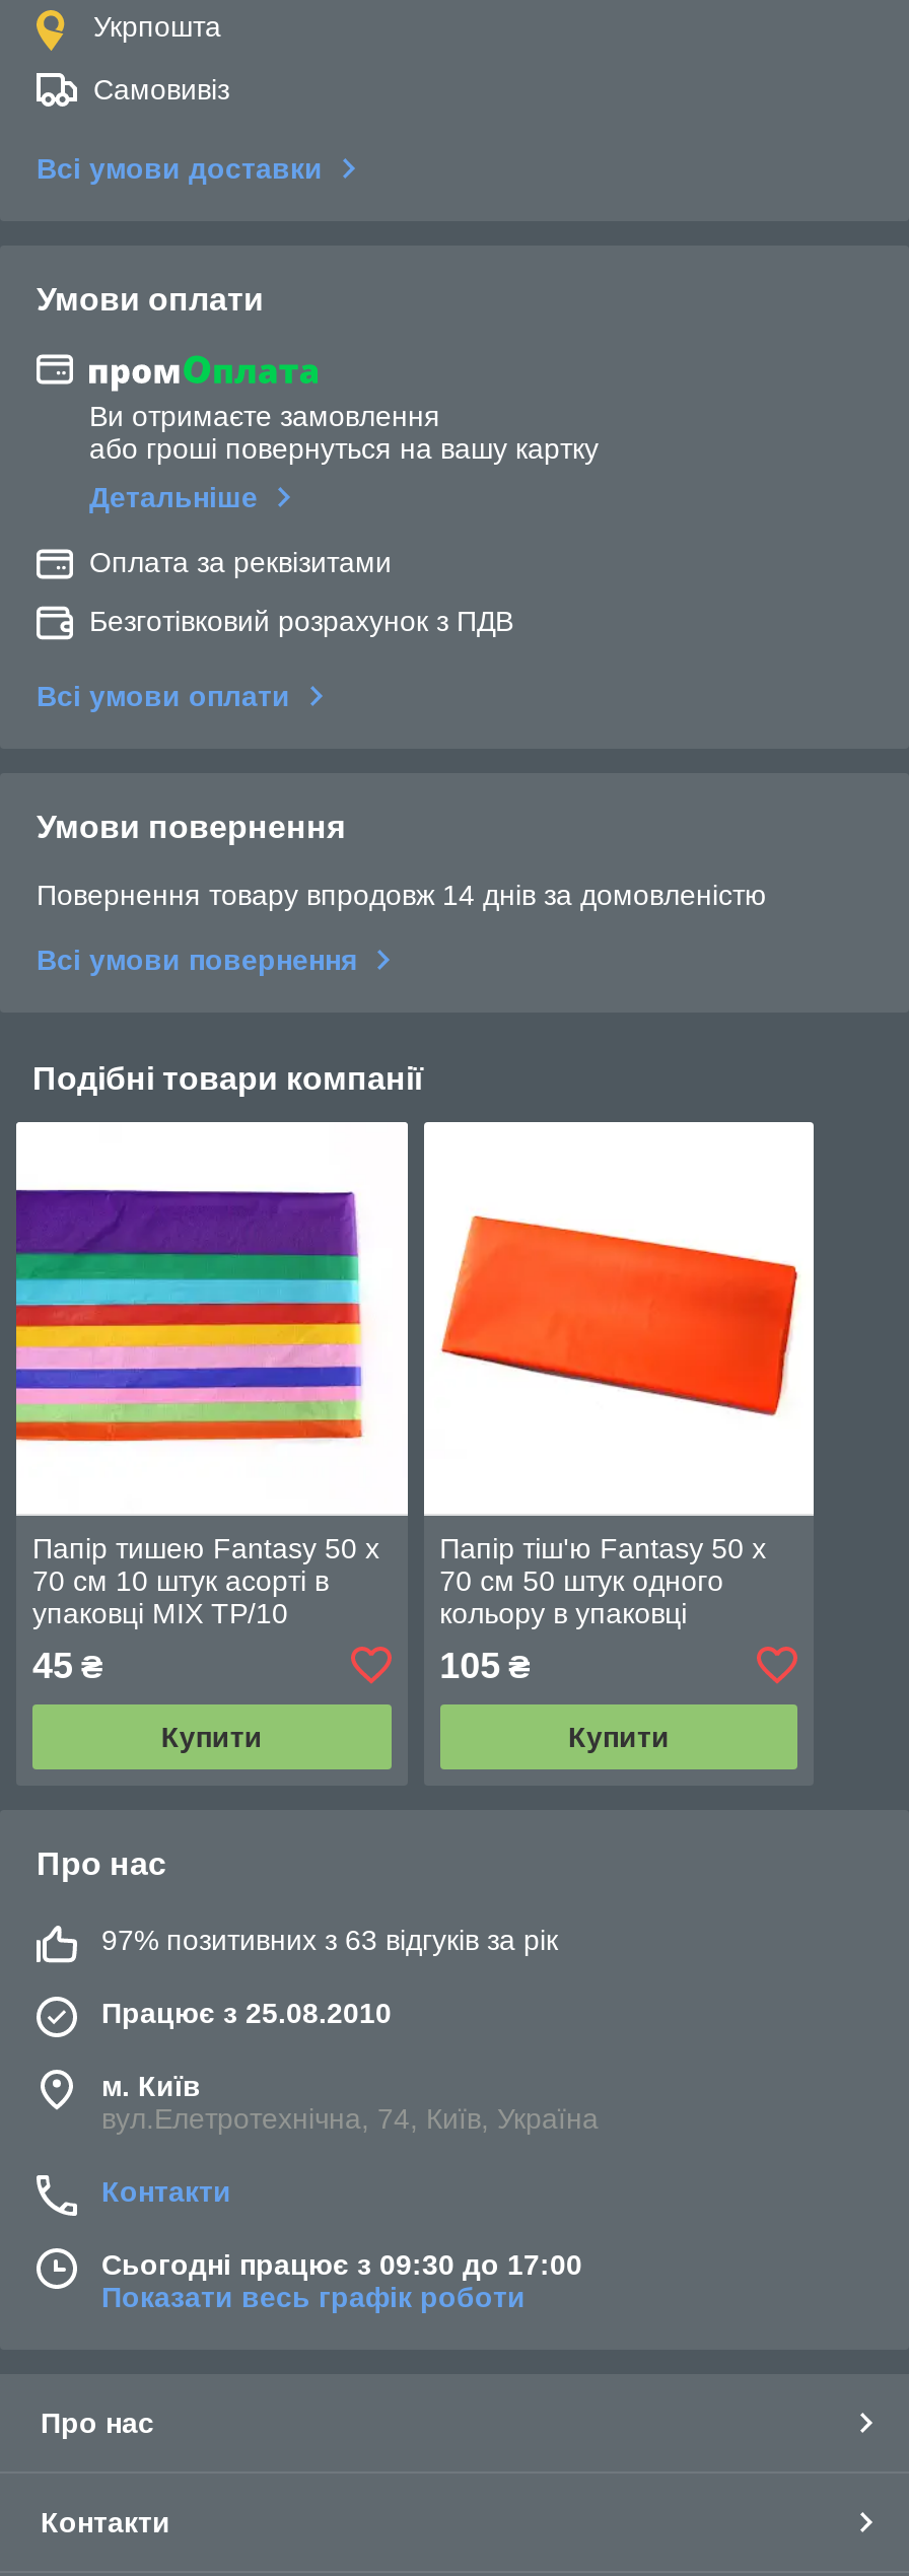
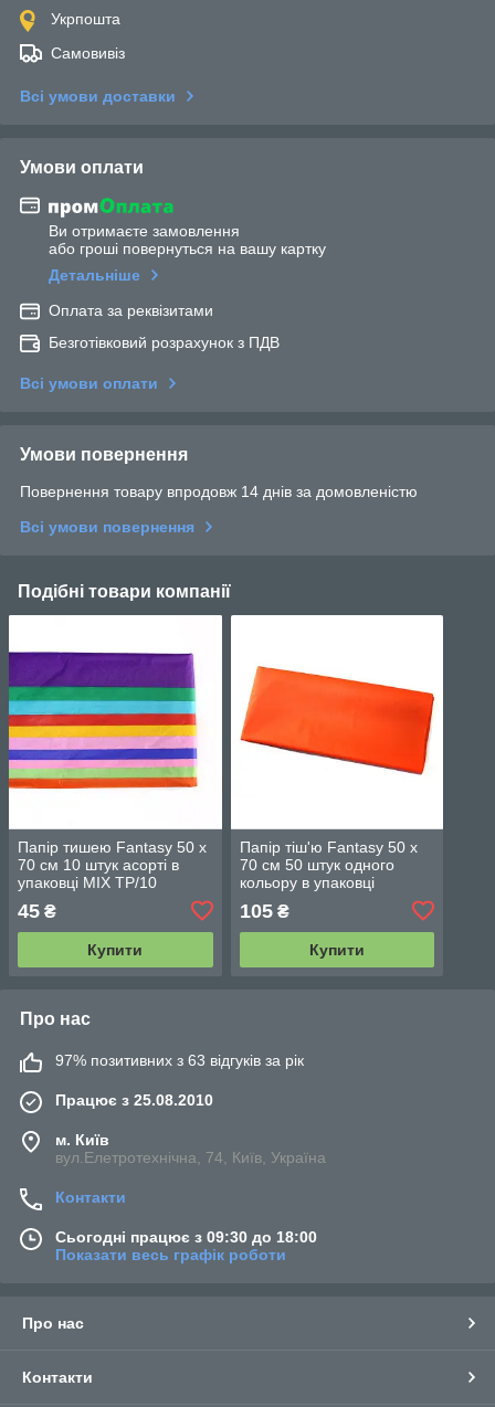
[101,2248,582,2280] Сьогодні працює з 09:30 до 17:00 -> [55,1228,317,1246] Сьогодні працює з 09:30 до 18:00

